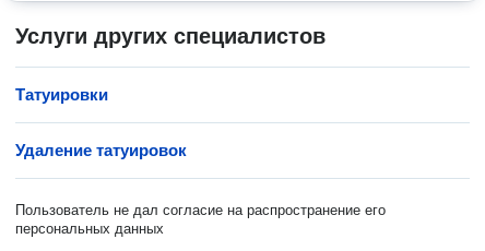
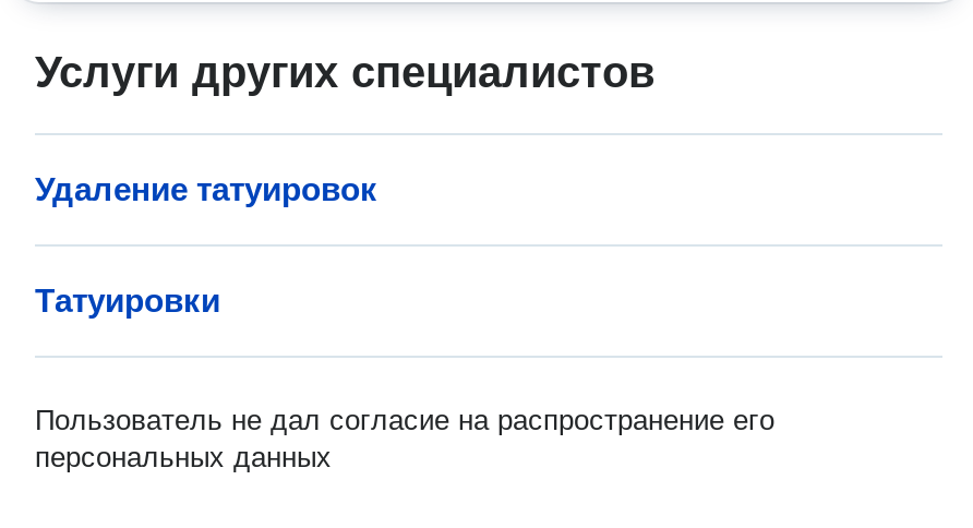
moved [15,85,108,104] -> [35,281,220,319]: Татуировки
moved [15,141,187,159] -> [35,170,377,207]: Удаление татуировок

